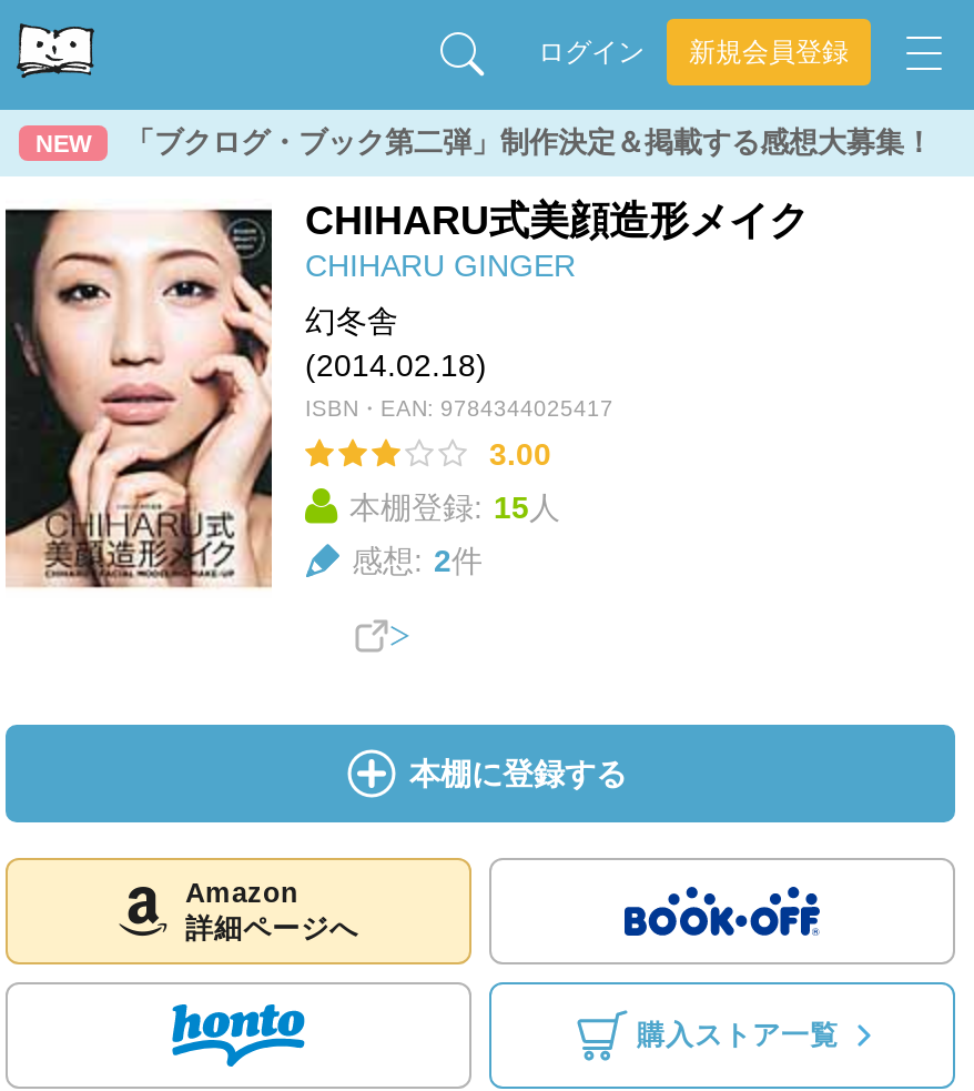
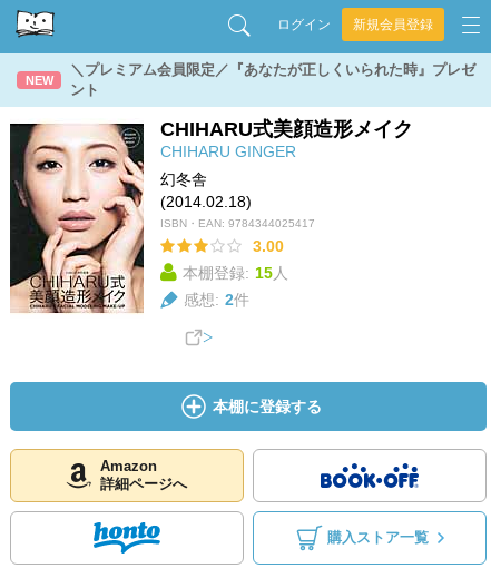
[125,125,933,159] 「ブクログ・ブック第二弾」制作決定＆掲載する感想大募集！ -> [70,61,475,98] ＼プレミアム会員限定／『あなたが正しくいられた時』プレゼ | ント

